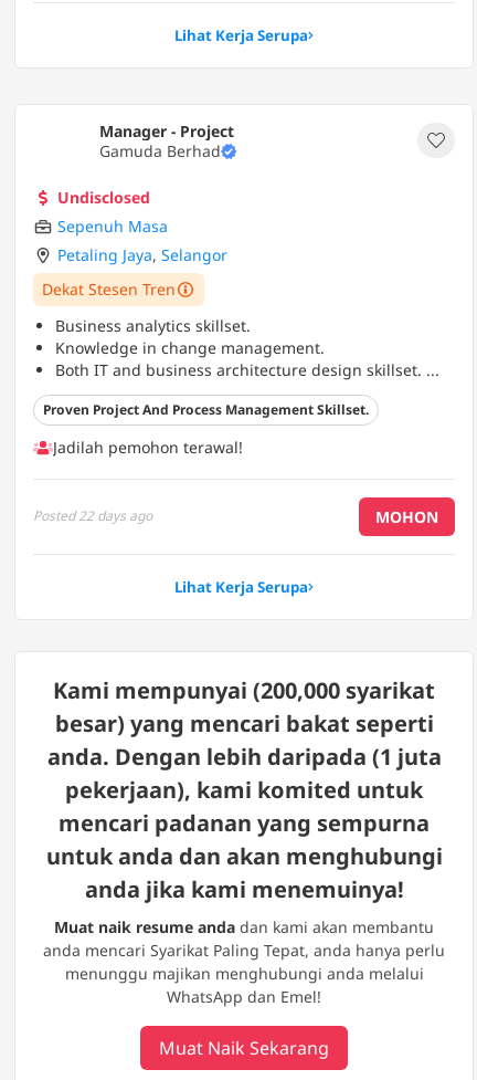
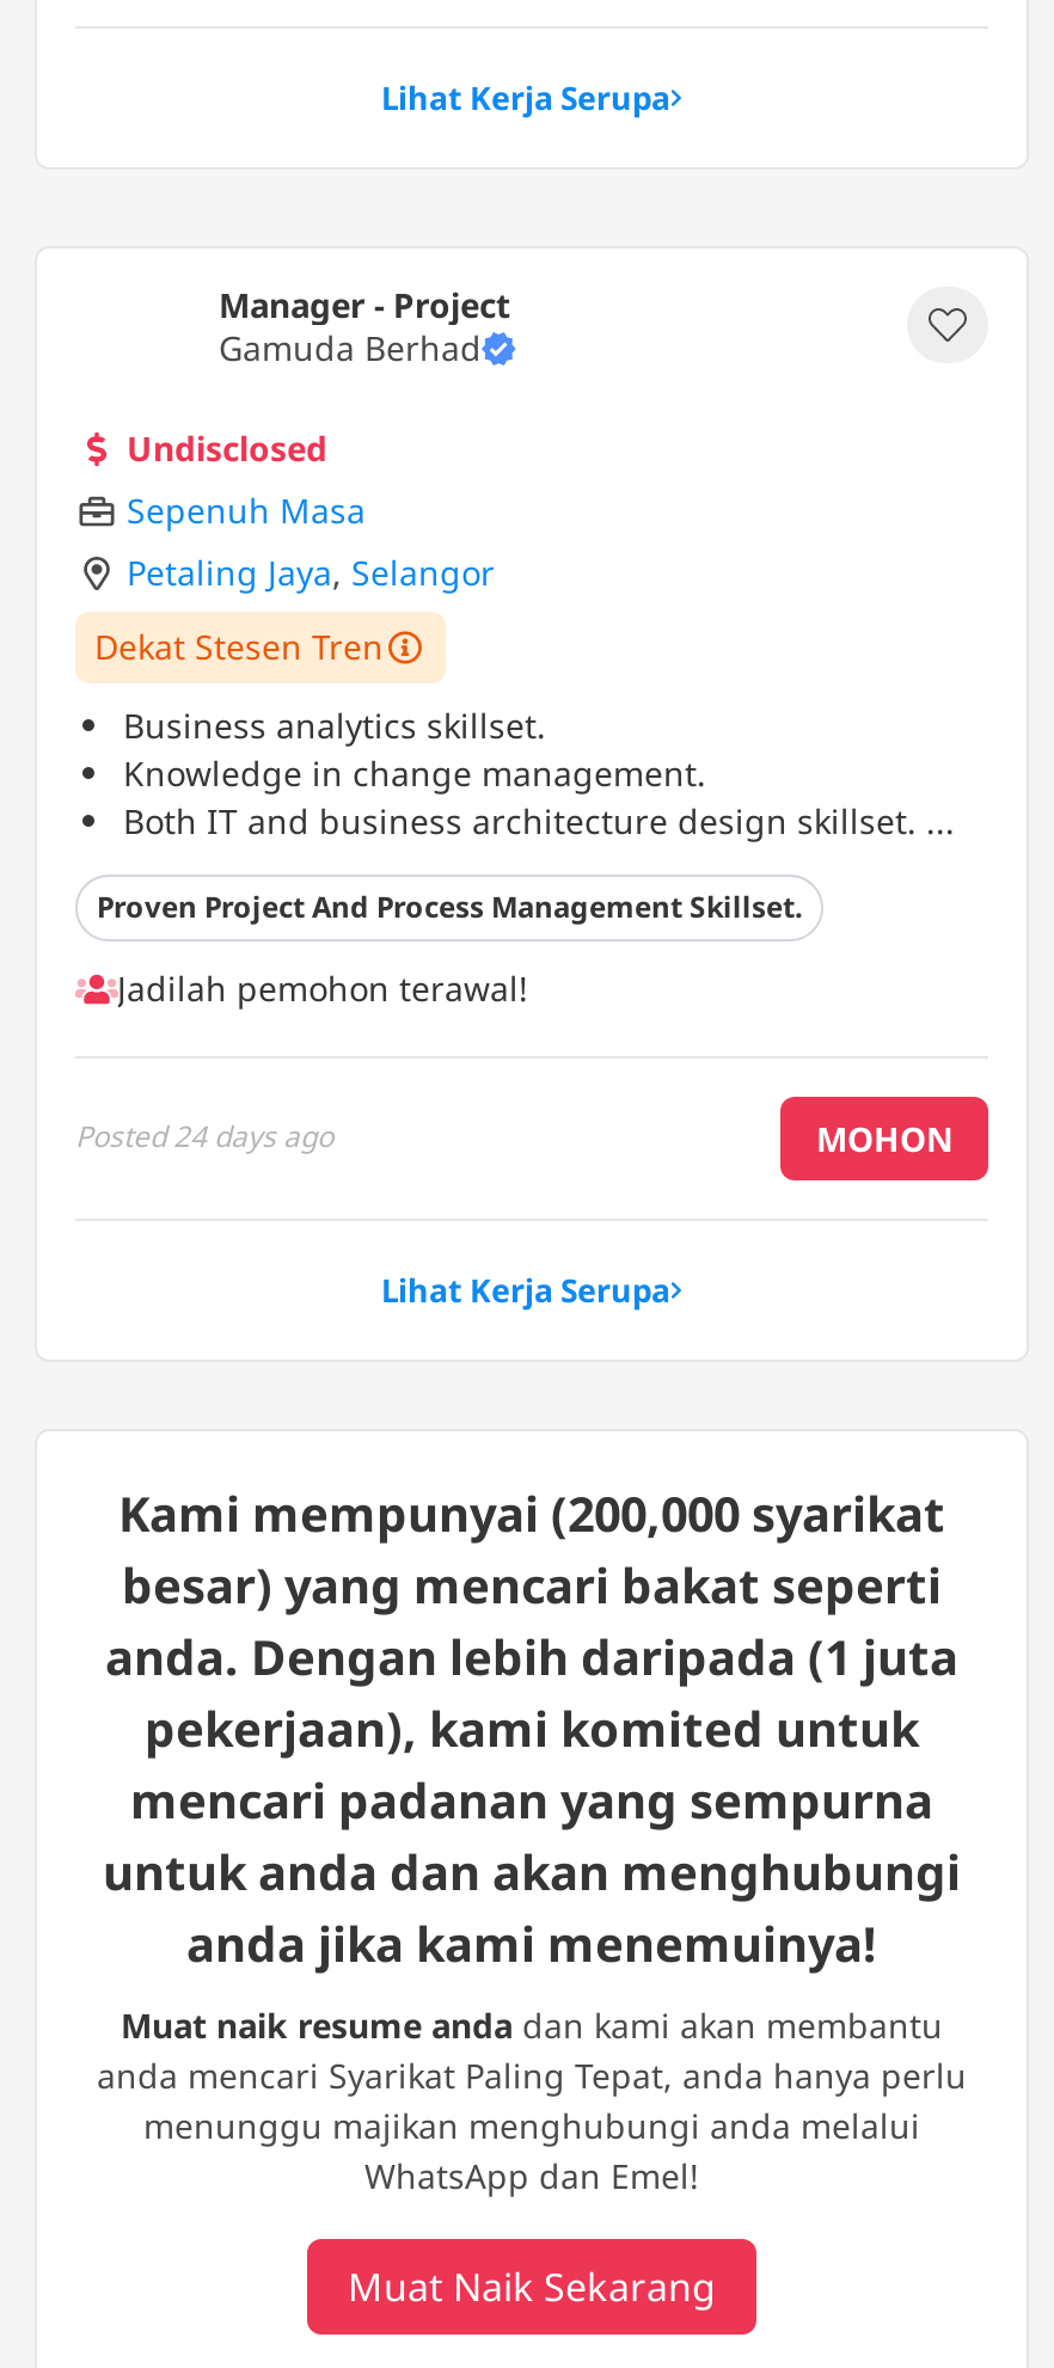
[33,506,152,525] Posted22 days ago -> [75,1116,333,1157] Posted24 days ago

